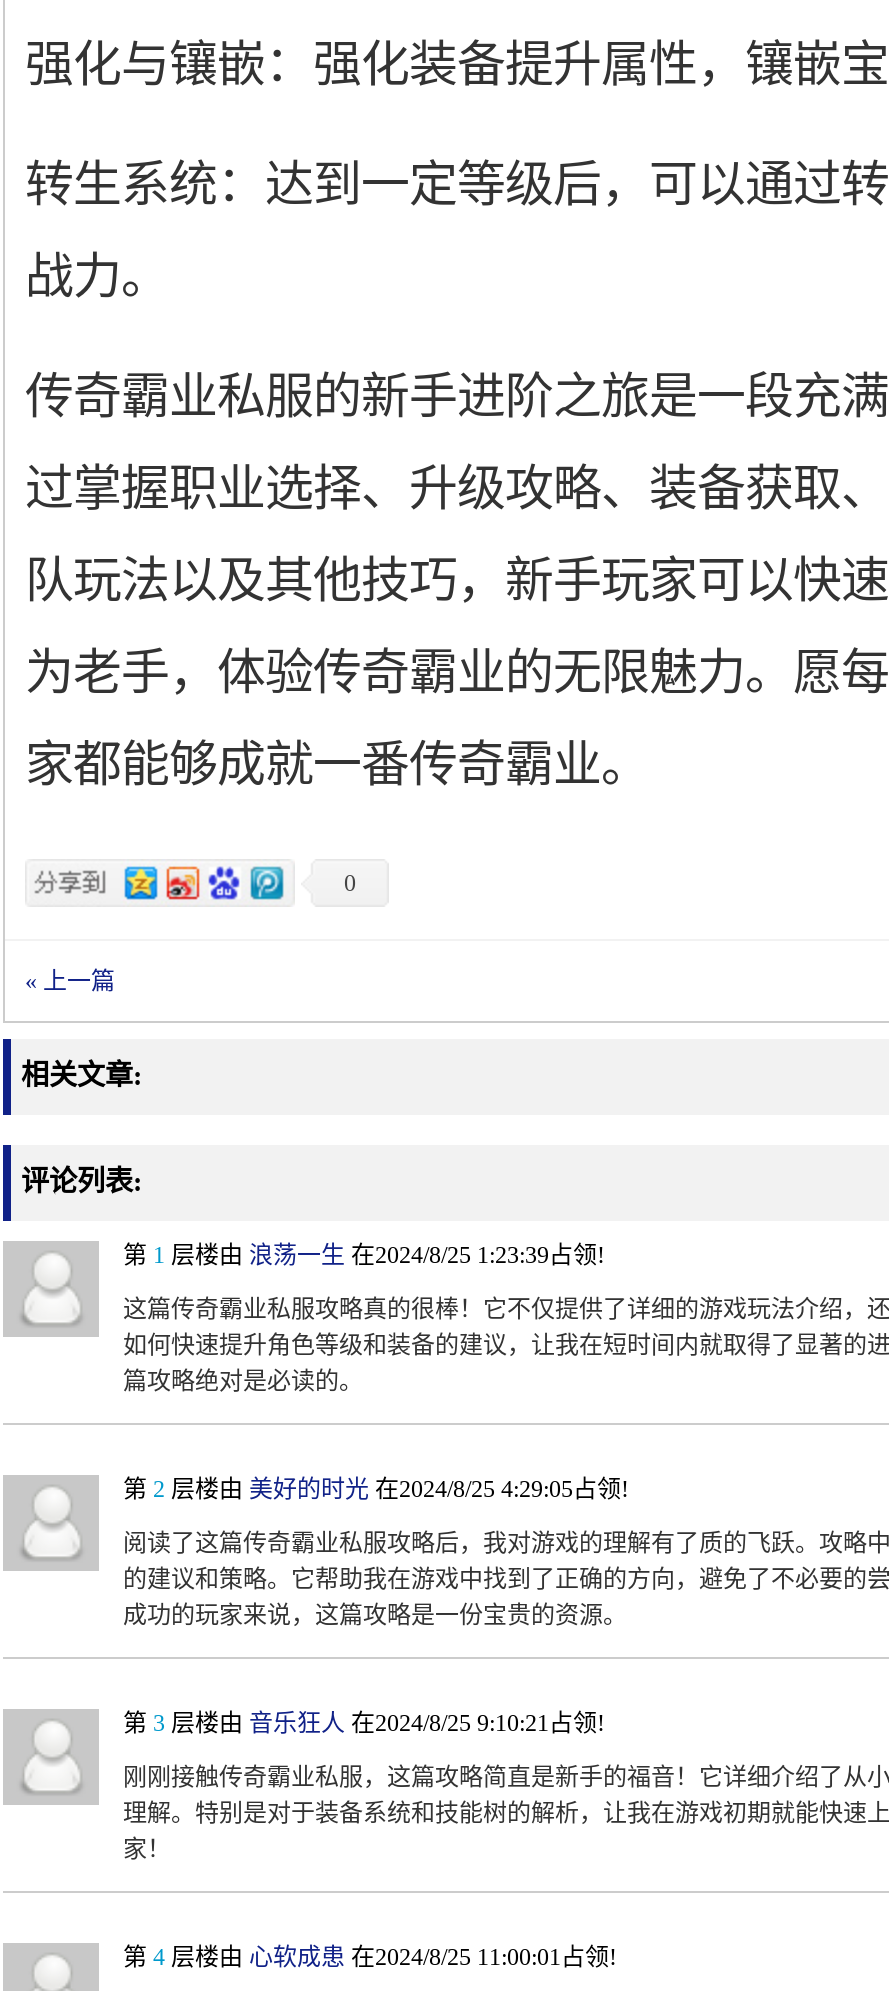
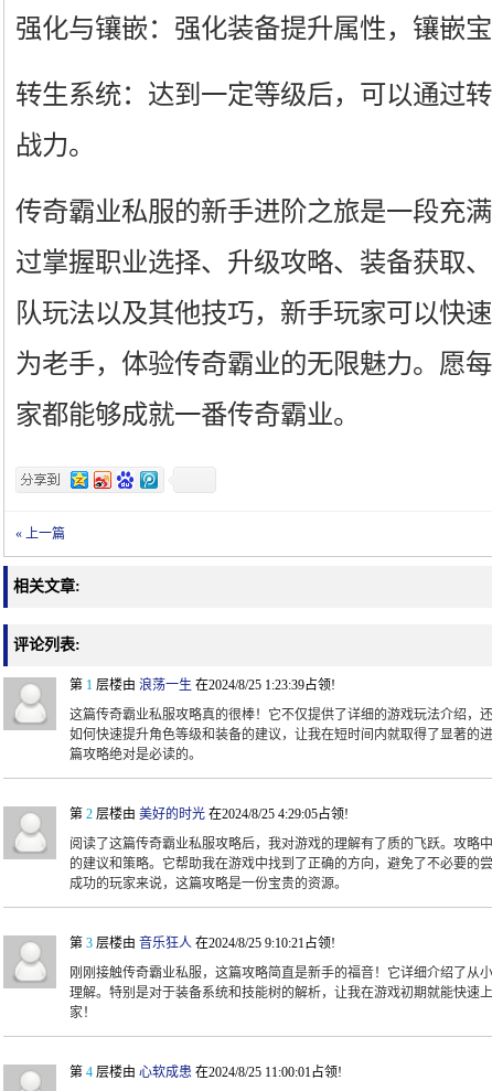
[344,869,356,897] 0 -> none

